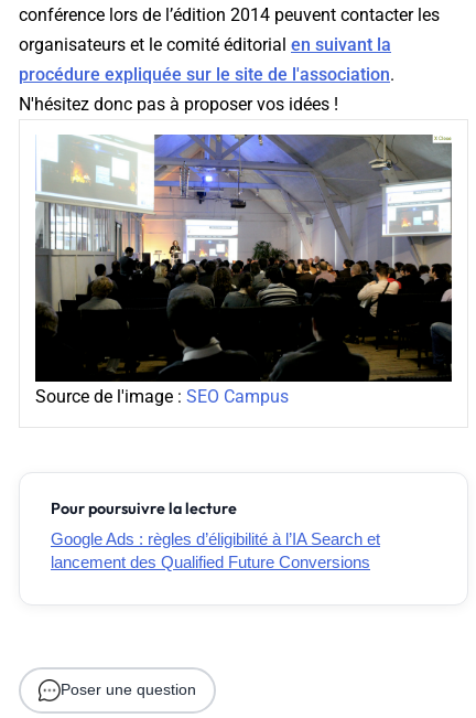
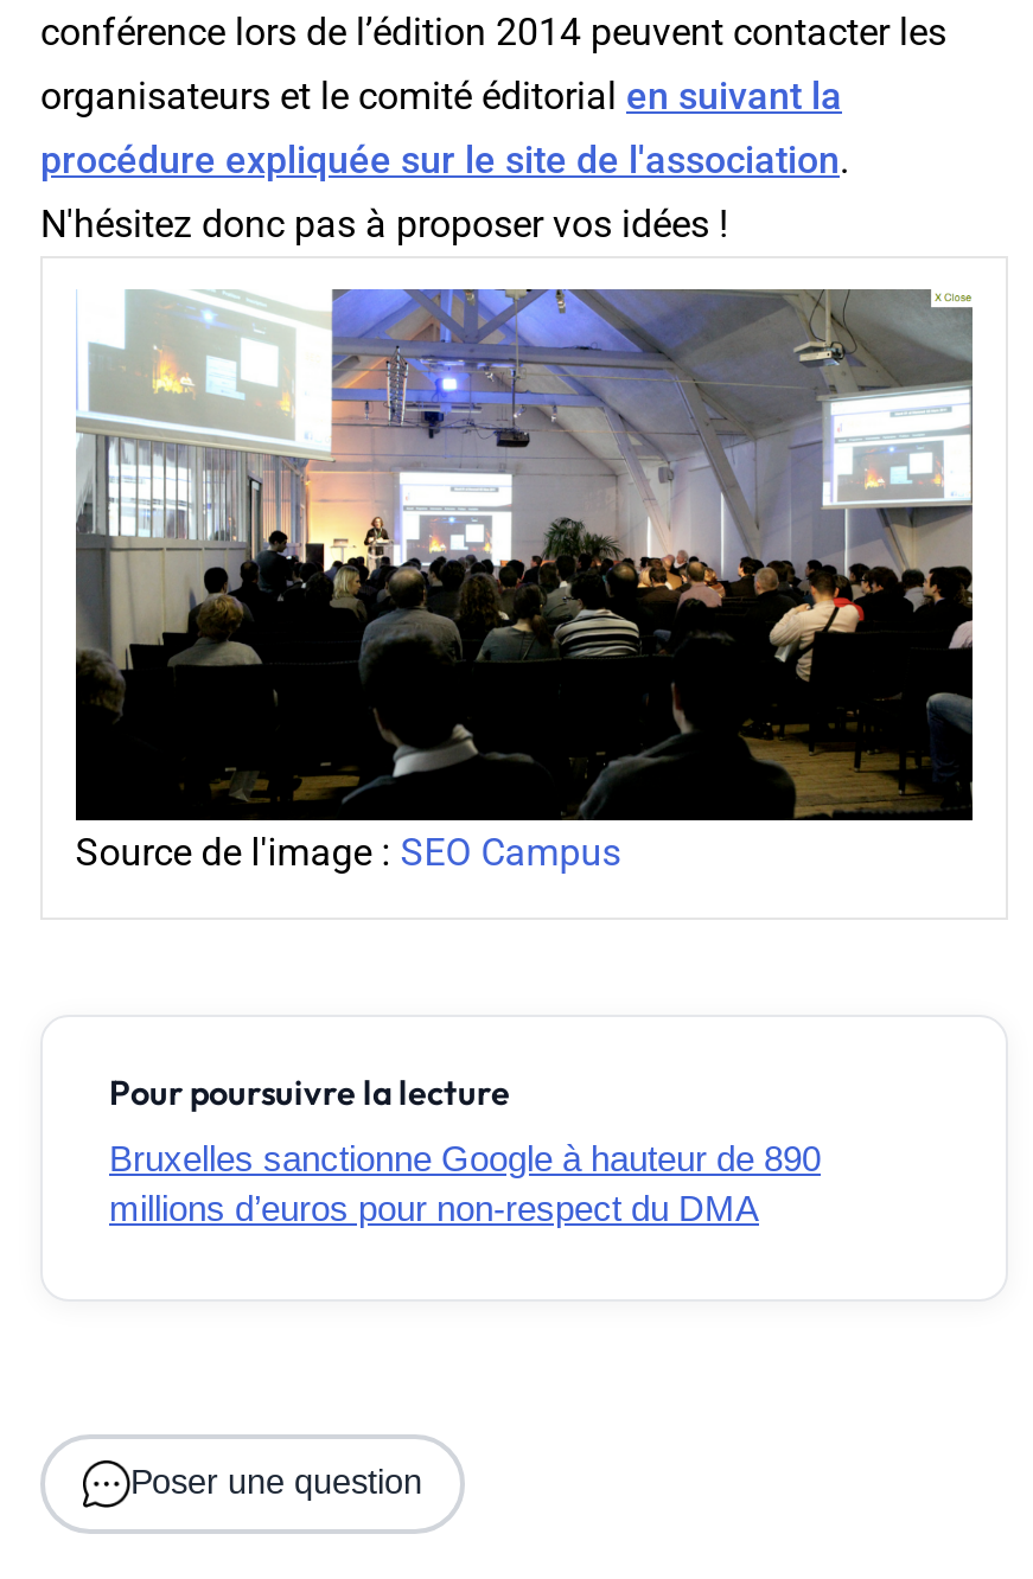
[51,530,380,572] Google Ads : règles d’éligibilité à l’IA Search et | lancement des Qualified Future Conversions -> [109,1138,821,1229] Bruxelles sanctionne Google à hauteur de 890 | millions d’euros pour non-respect du DMA

